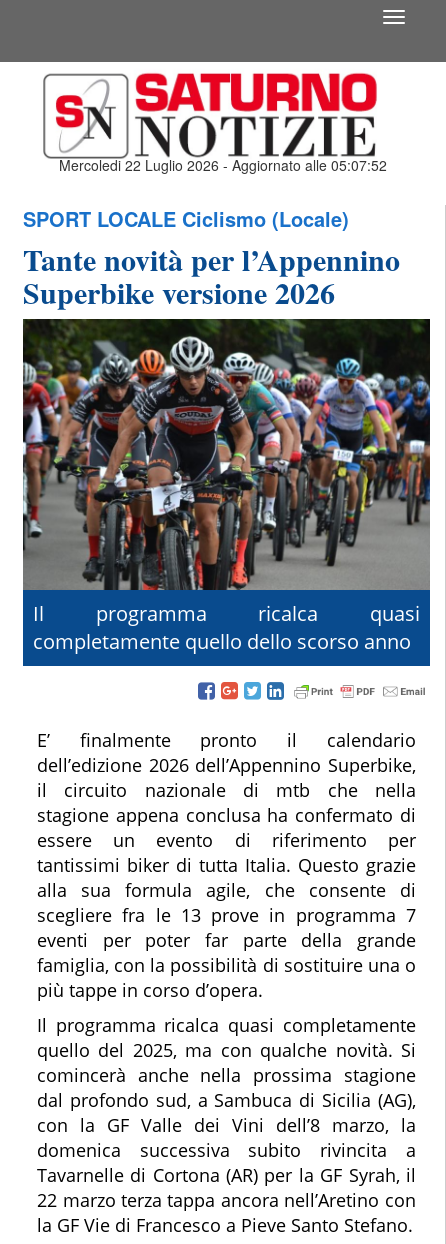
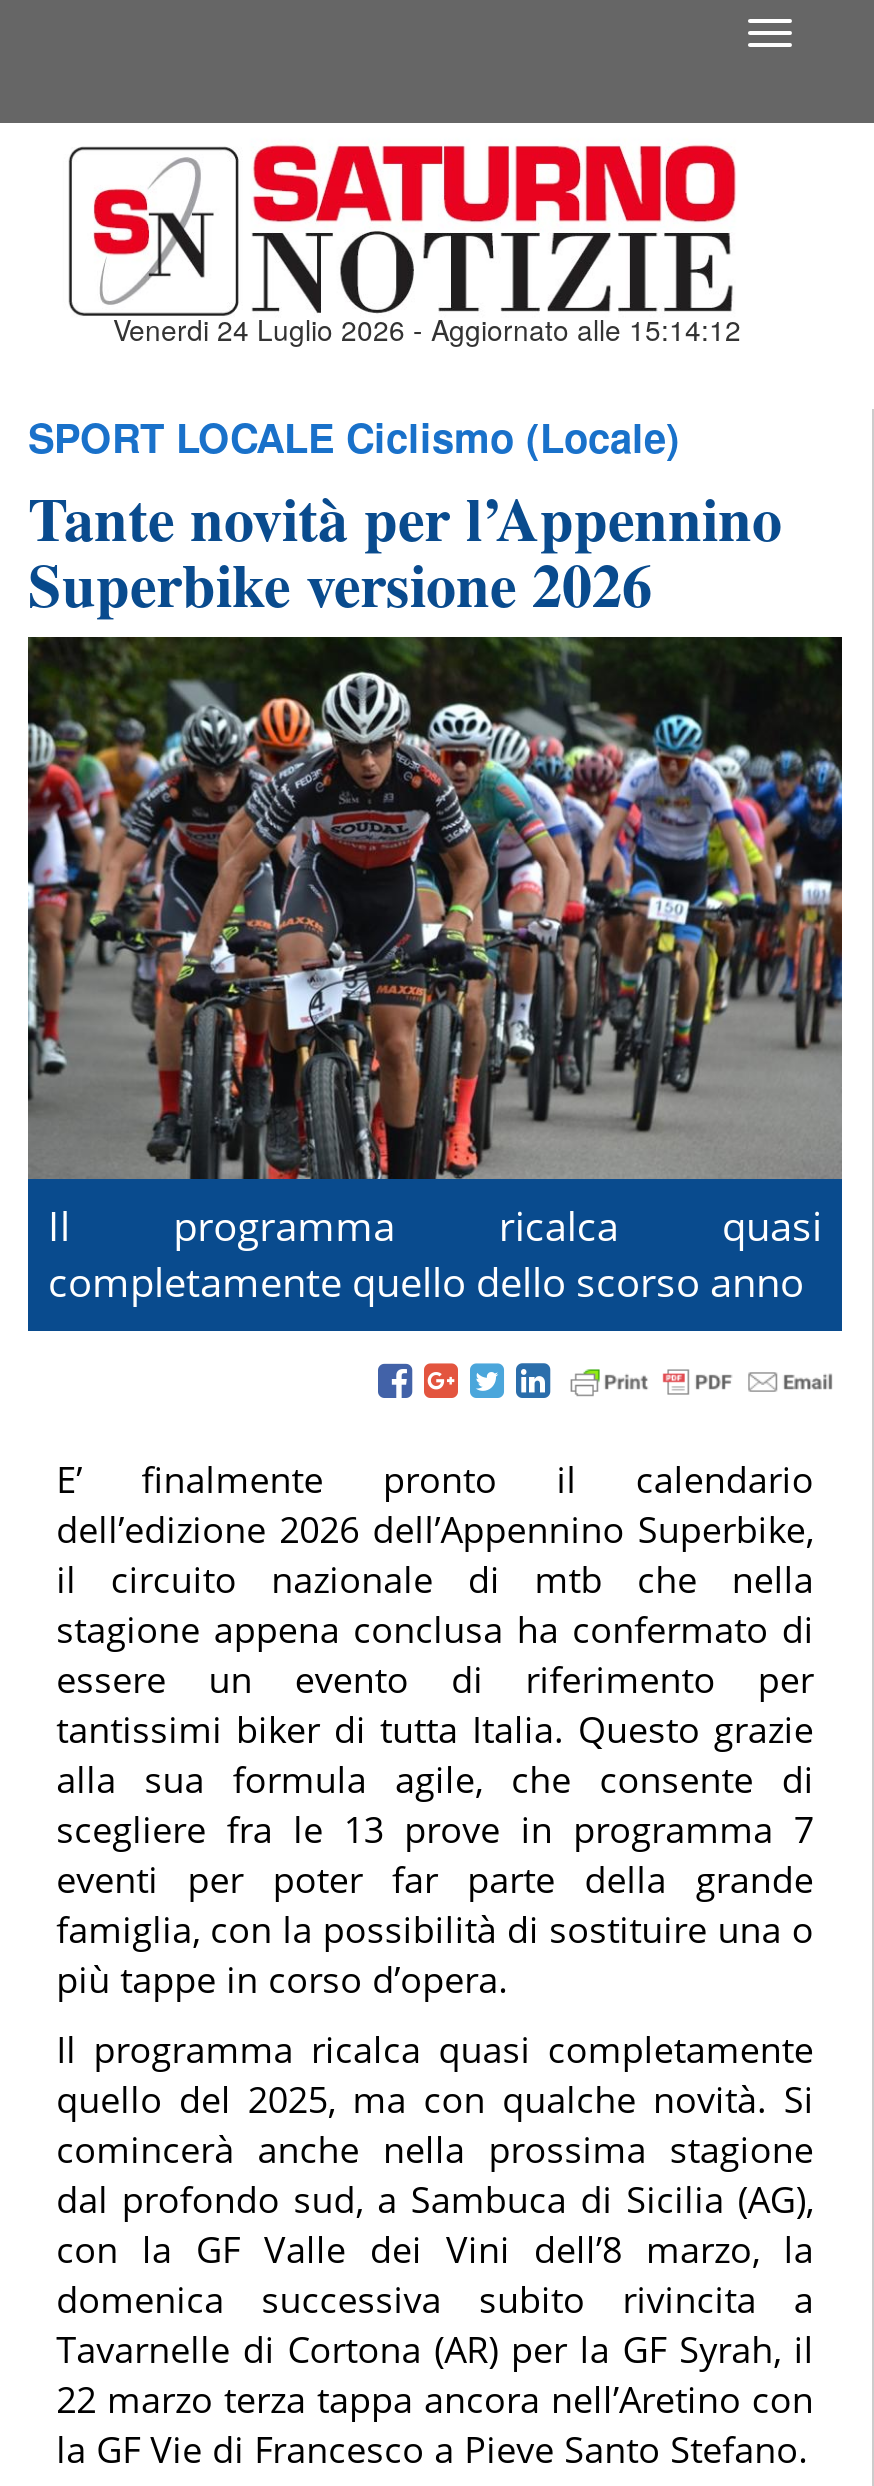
[58,155,386,175] Mercoledi 22 Luglio 2026 - Aggiornato alle 05:07:52 -> [113,310,741,350] Venerdi 24 Luglio 2026 - Aggiornato alle 15:14:12

